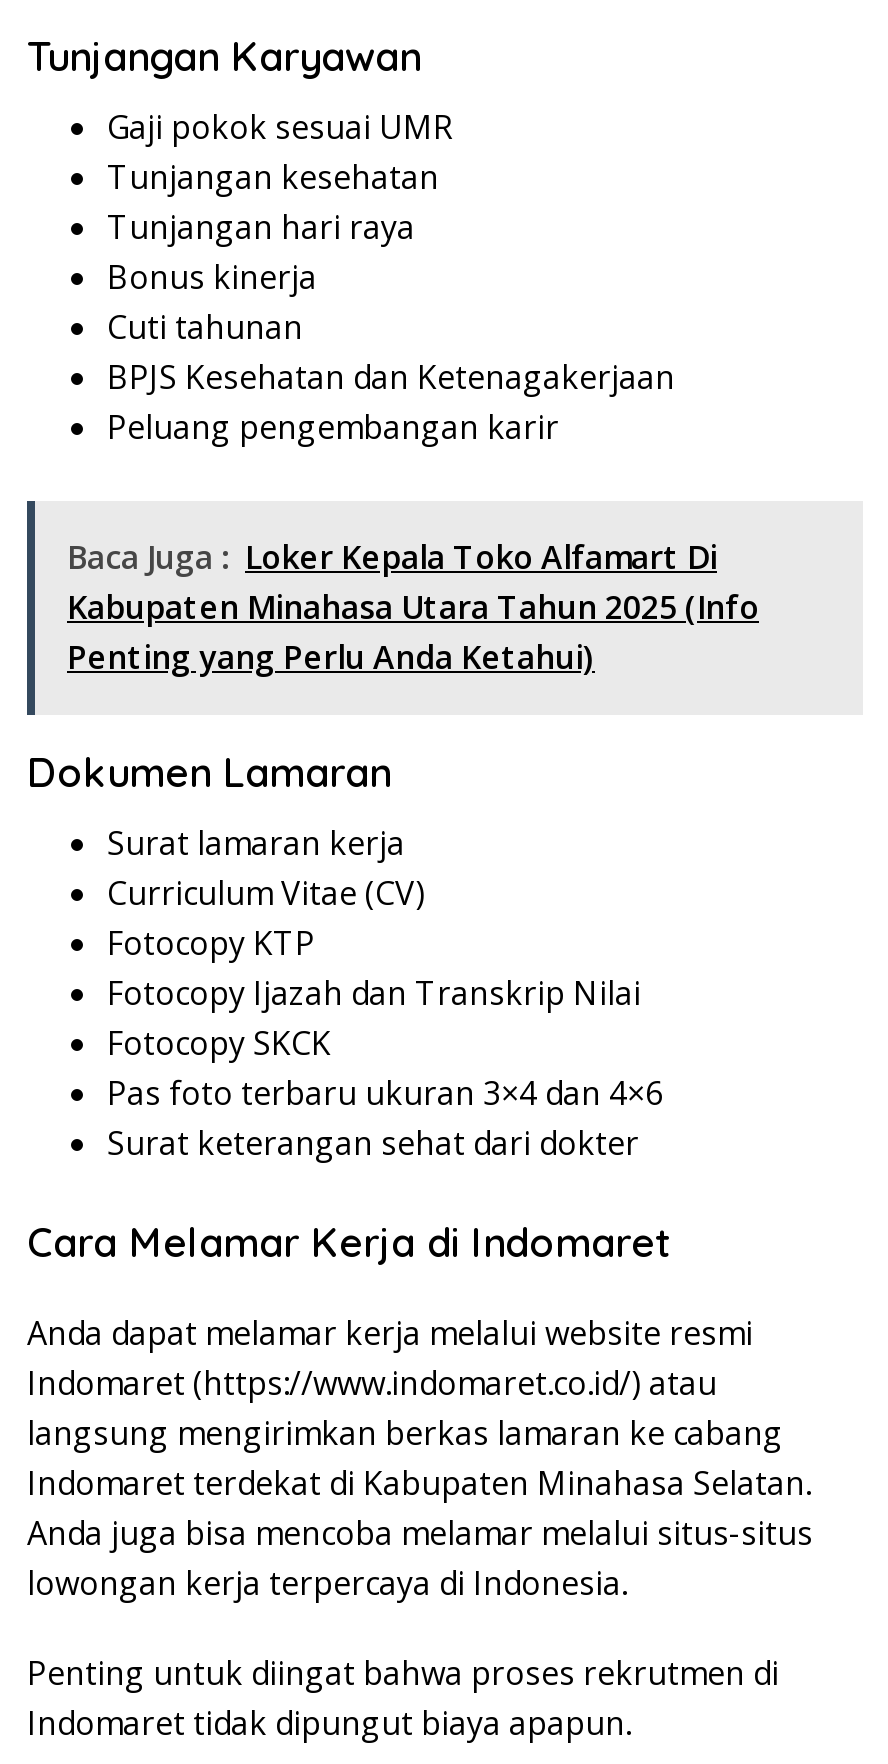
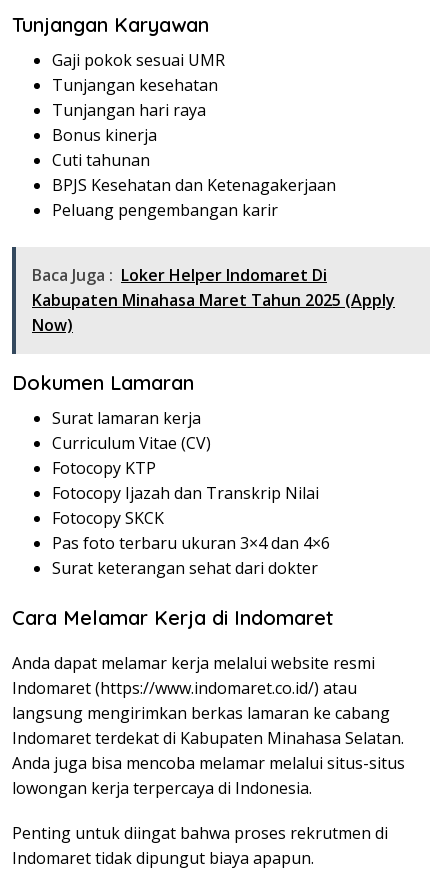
[67,536,759,680] Baca Juga : Loker Kepala Toko Alfamart Di | Kabupaten Minahasa Utara Tahun 2025 (Info | Penting yang Perlu Anda Ketahui) -> [32,264,395,336] Baca Juga : Loker Helper Indomaret Di | Kabupaten Minahasa Maret Tahun 2025 (Apply | Now)

